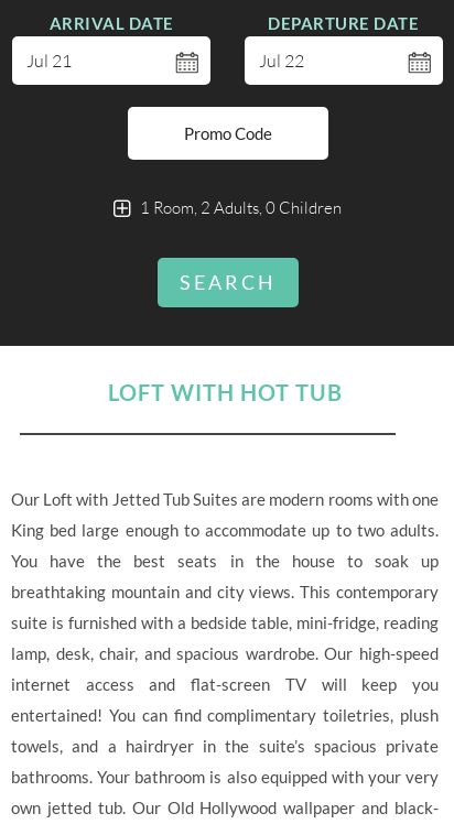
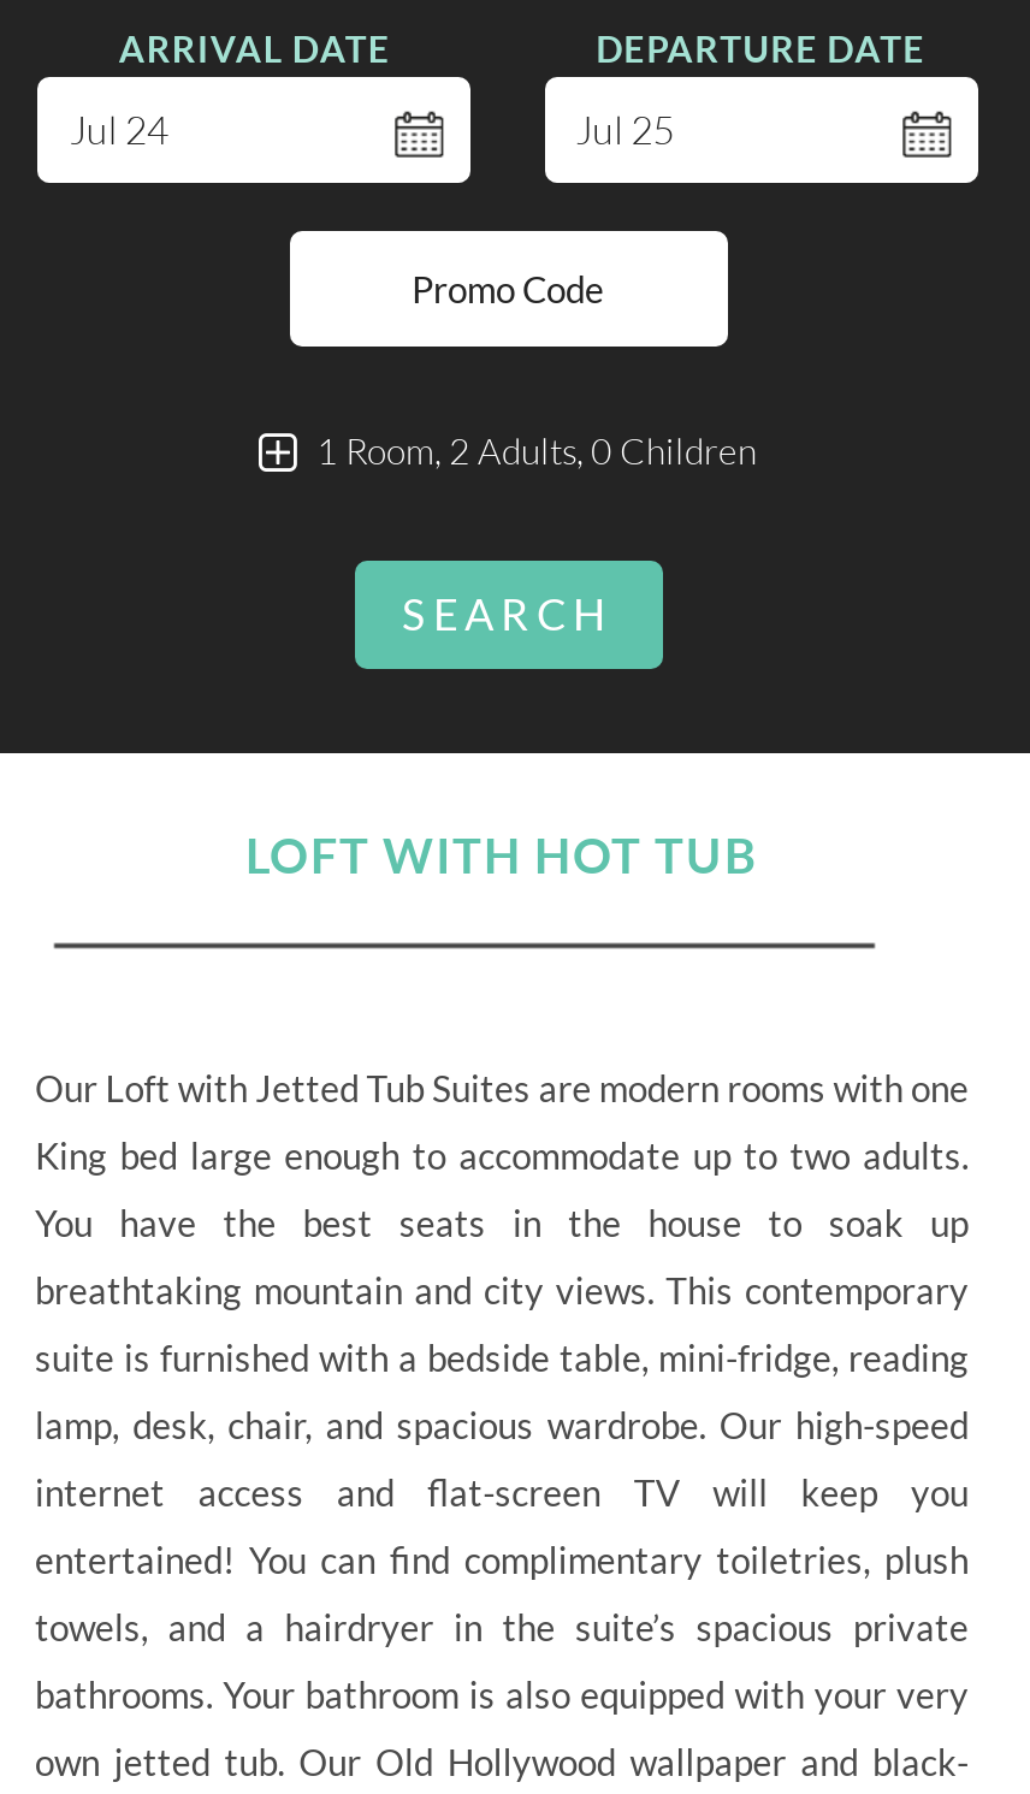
[27,50,72,72] Jul 21 -> [69,106,168,154] Jul 24
[259,50,304,72] Jul 22 -> [575,106,674,154] Jul 25

